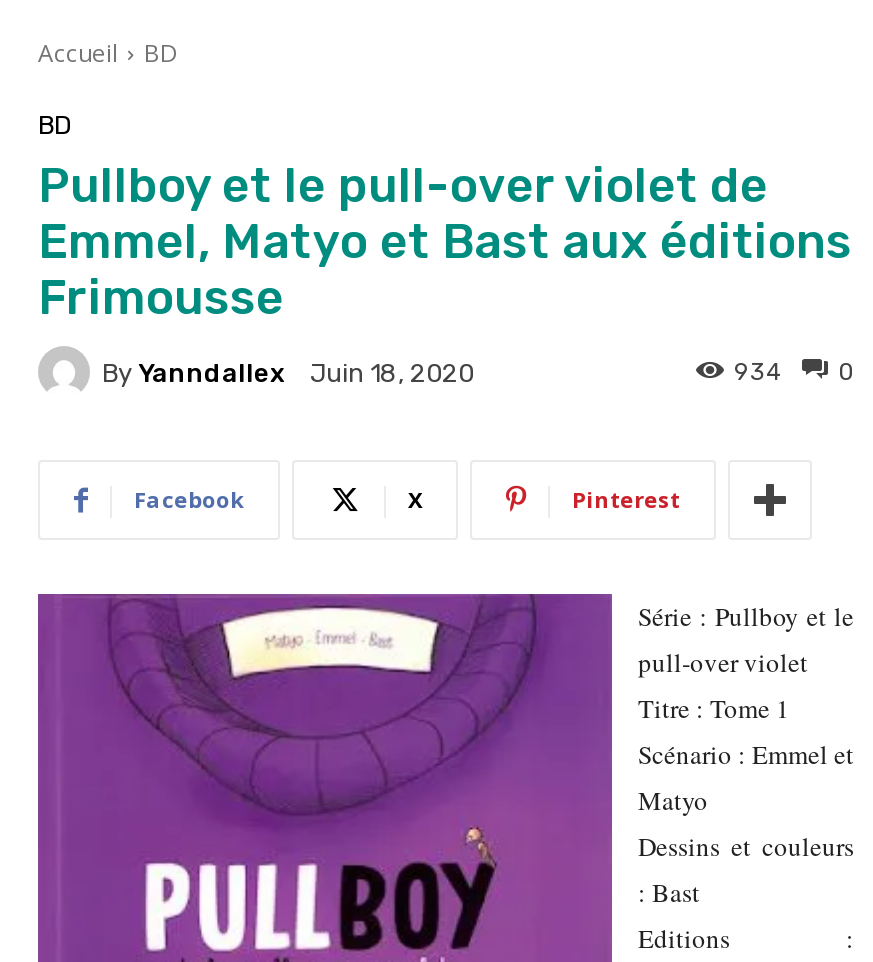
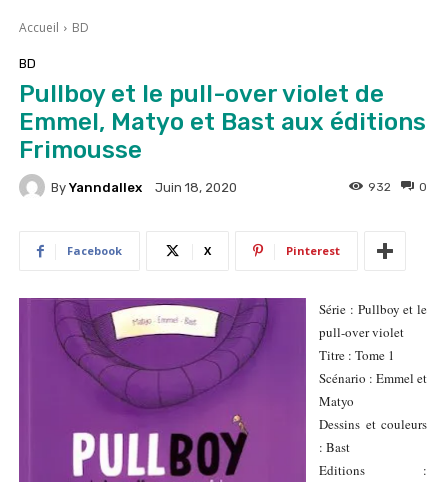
[734,358,854,386] 934 0 -> [368,180,427,194] 932 0

